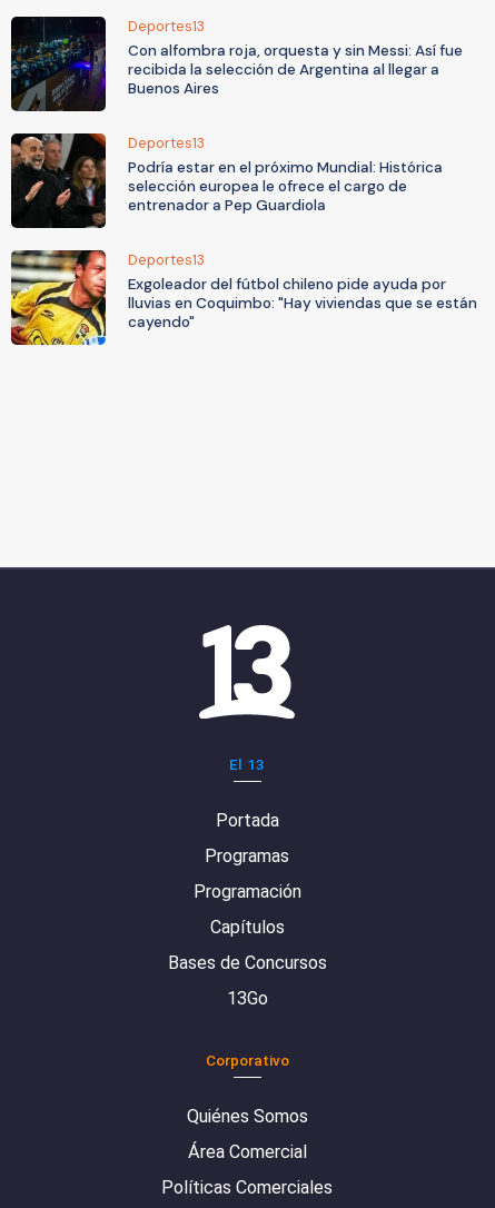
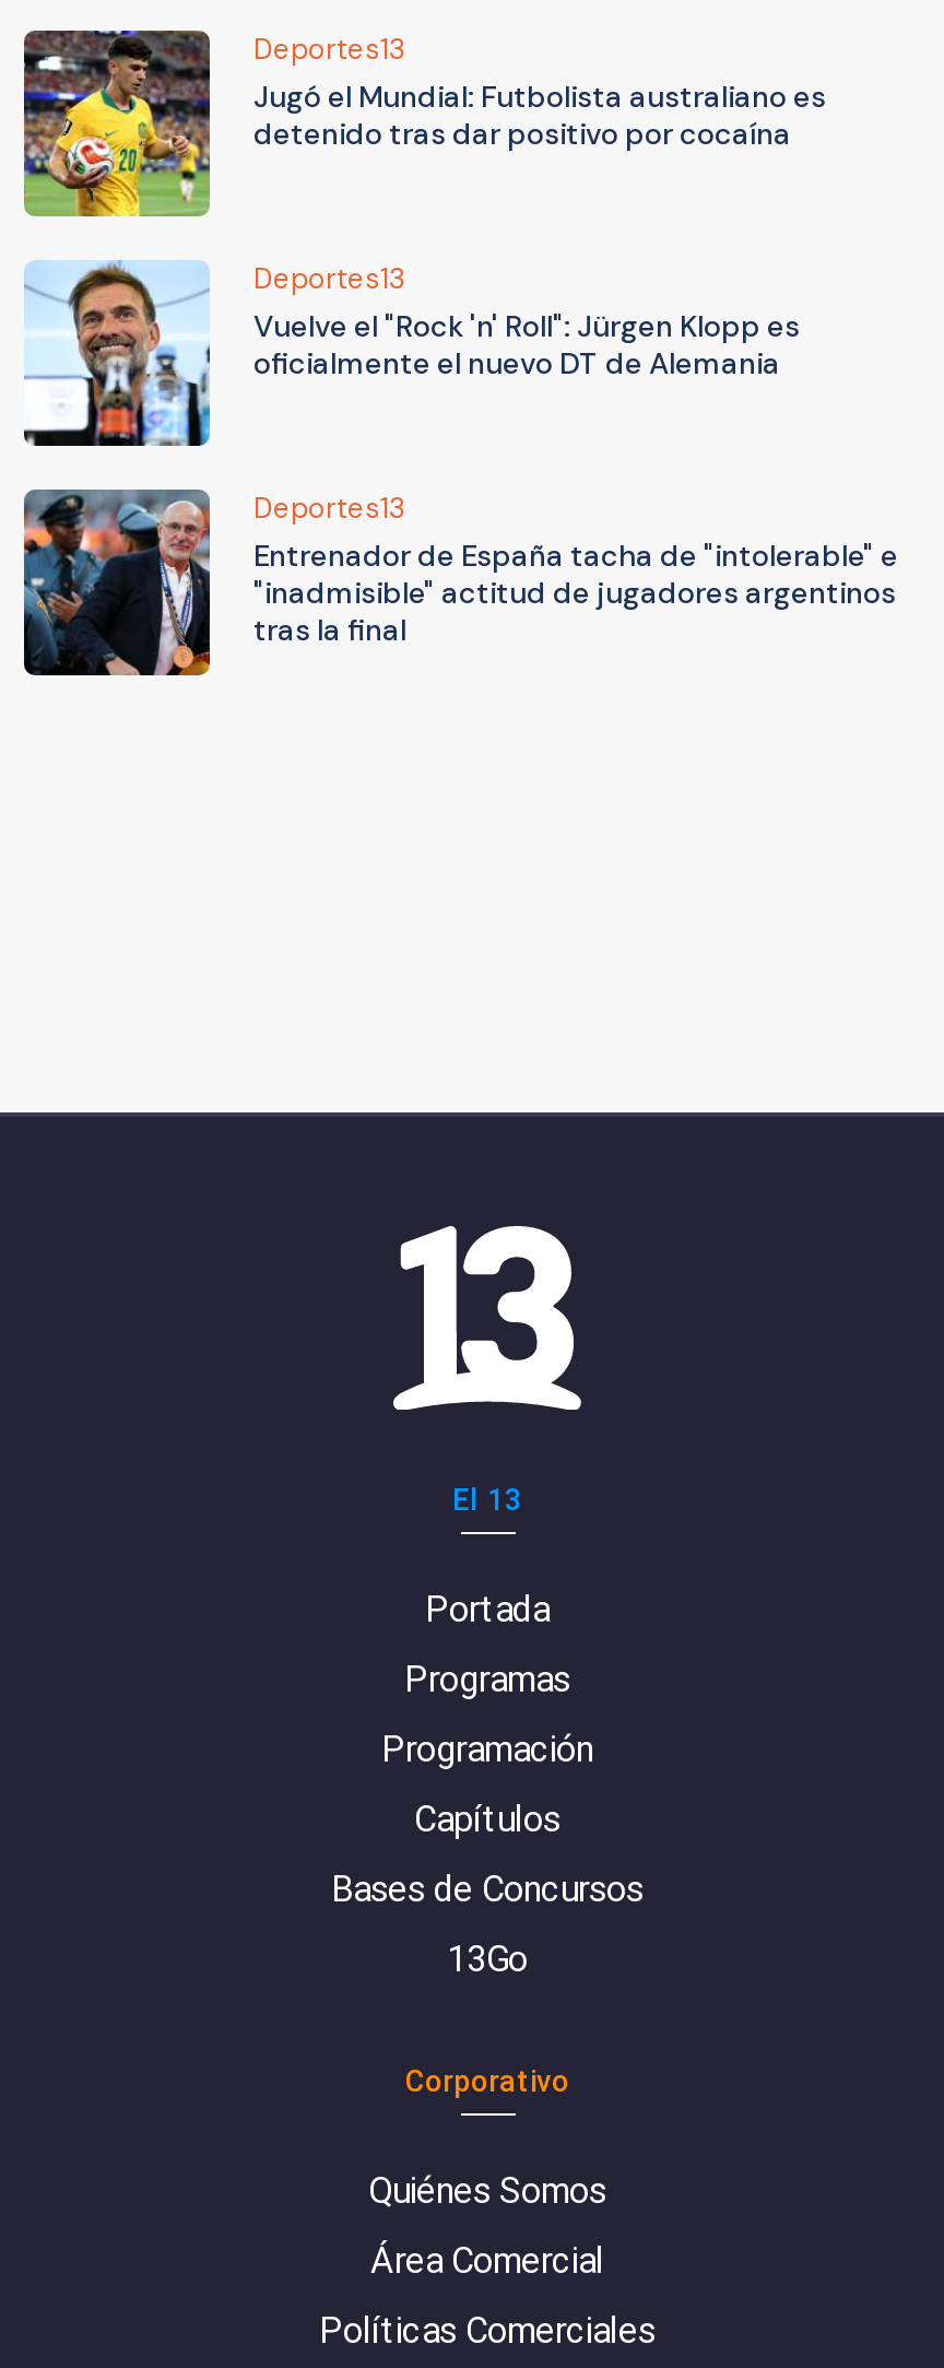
[10,16,463,112] [image] | Con alfombra roja, orquesta y sin Messi: Así fue | recibida la selección de Argentina al llegar a | Buenos Aires -> [22,28,826,219] [image] | Jugó el Mundial: Futbolista australiano es | detenido tras dar positivo por cocaína
[10,132,443,229] [image] | Podría estar en el próximo Mundial: Histórica | selección europea le ofrece el cargo de | entrenador a Pep Guardiola -> [22,260,800,448] [image] | Vuelve el "Rock 'n' Roll": Jürgen Klopp es | oficialmente el nuevo DT de Alemania
[10,249,477,346] [image] | Exgoleador del fútbol chileno pide ayuda por | lluvias en Coquimbo: "Hay viviendas que se están | cayendo" -> [22,487,898,678] [image] | Entrenador de España tacha de "intolerable" e | "inadmisible" actitud de jugadores argentinos | tras la final

